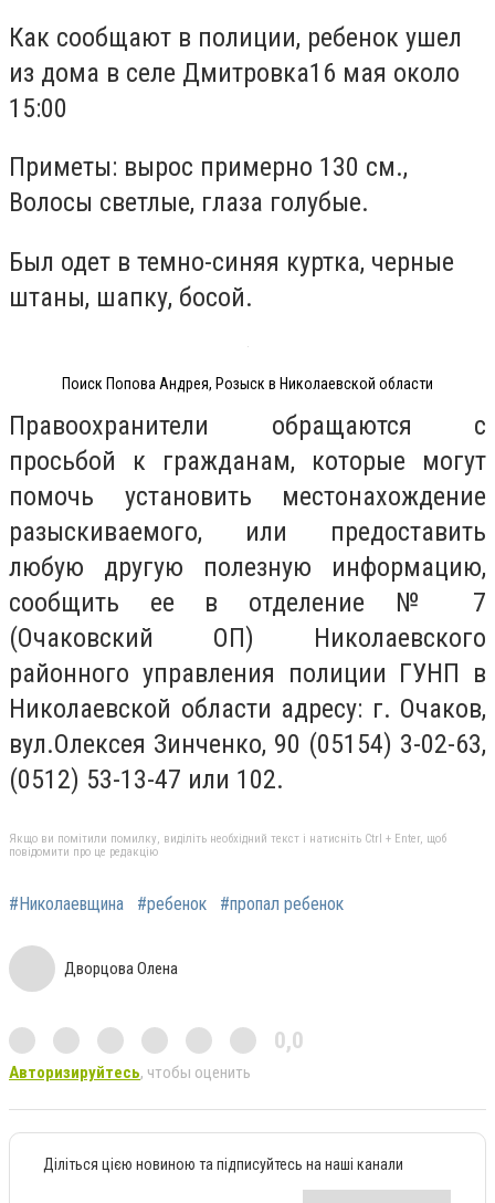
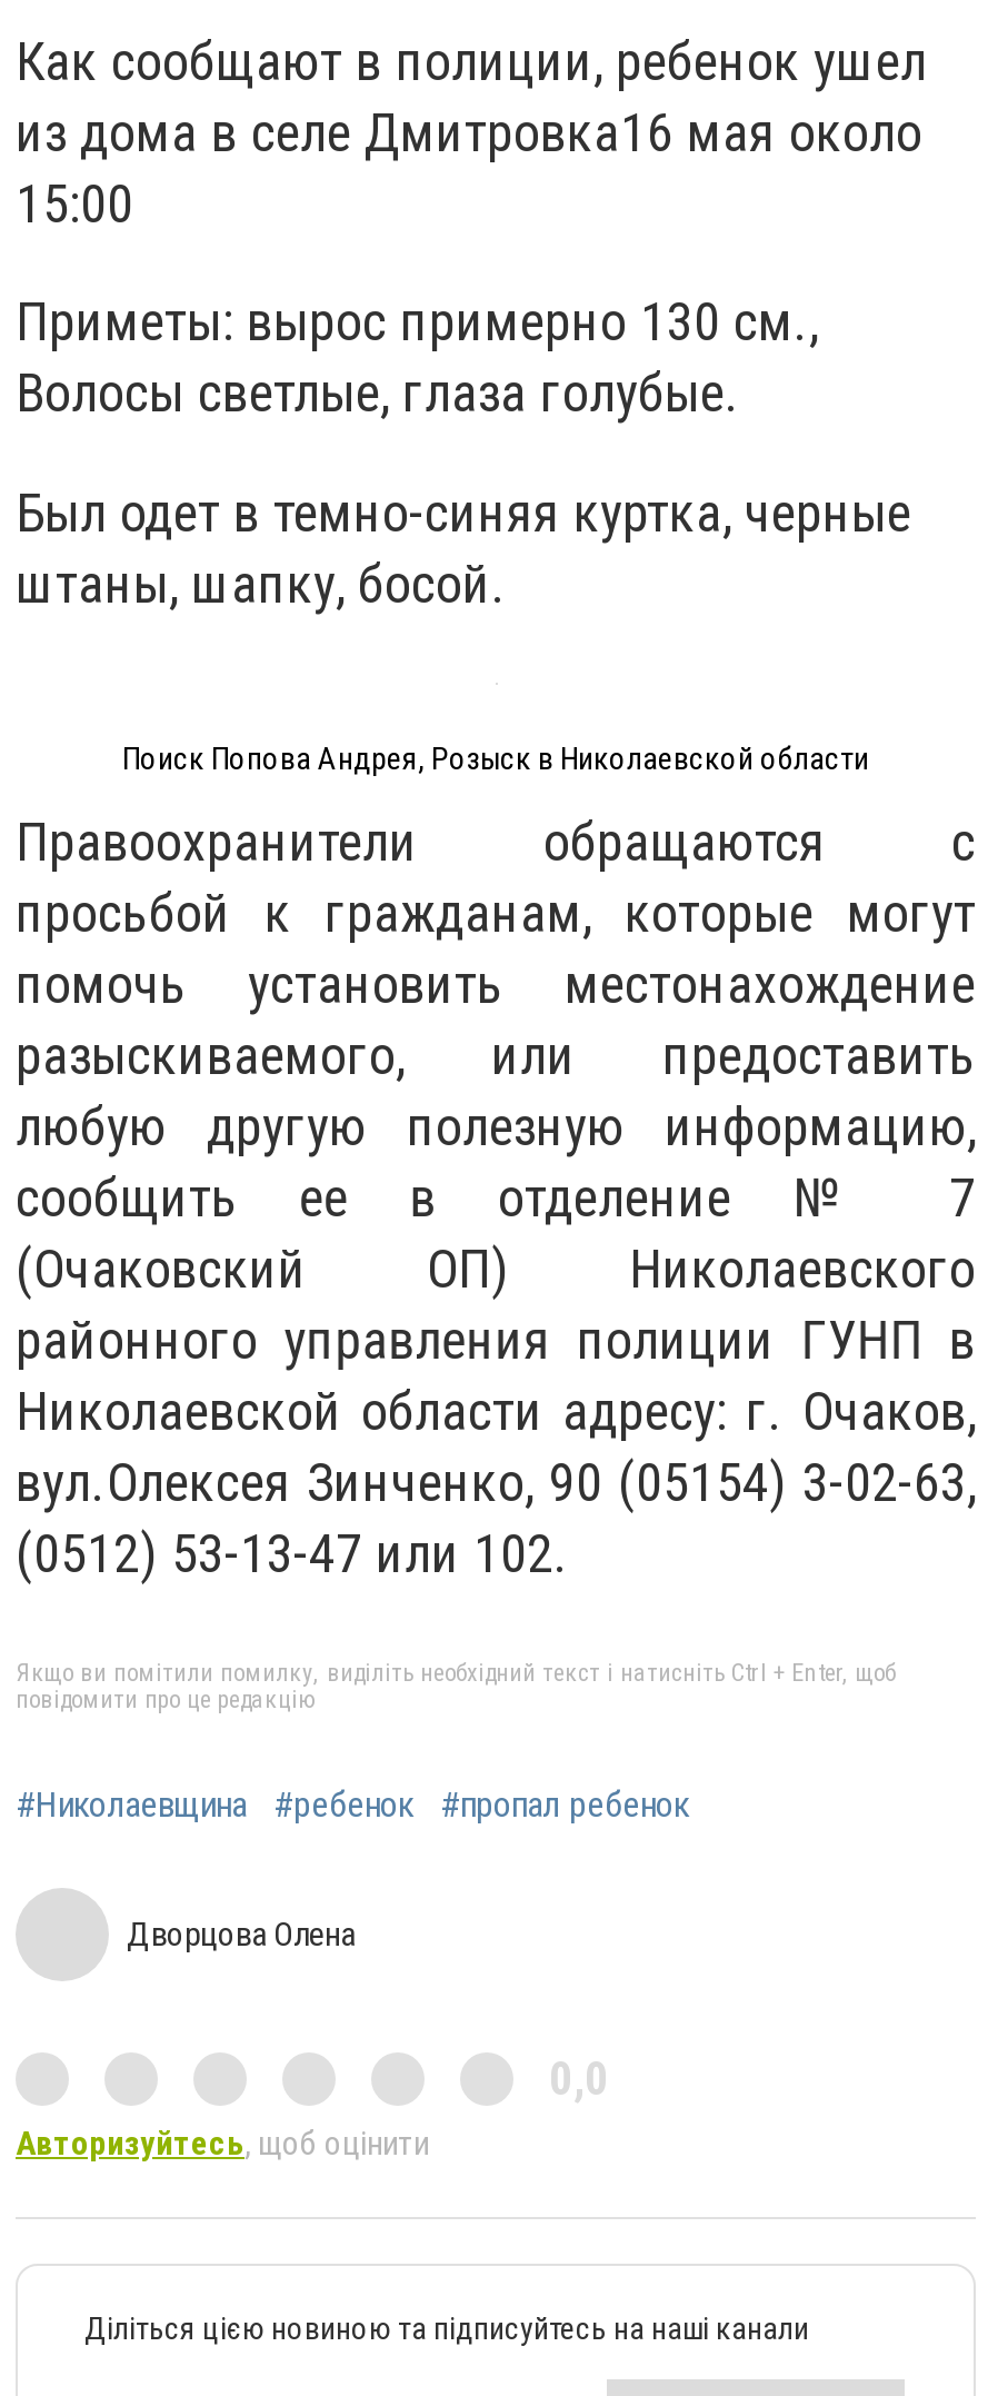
[9,1062,251,1082] Авторизируйтесь, чтобы оценить -> [16,2123,429,2163] Авторизуйтесь, щоб оцінити

